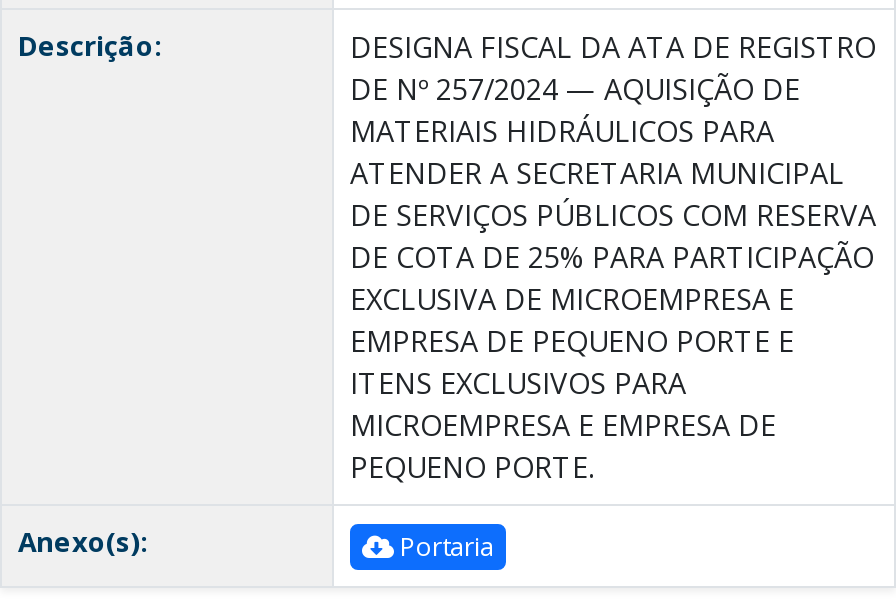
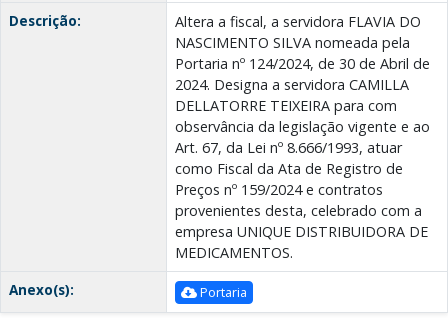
[350,28,876,486] DESIGNA FISCAL DA ATA DE REGISTRO | DE Nº 257/2024 — AQUISIÇÃO DE | MATERIAIS HIDRÁULICOS PARA | ATENDER A SECRETARIA MUNICIPAL | DE SERVIÇOS PÚBLICOS COM RESERVA | DE COTA DE 25% PARA PARTICIPAÇÃO | EXCLUSIVA DE MICROEMPRESA E | EMPRESA DE PEQUENO PORTE E | ITENS EXCLUSIVOS PARA | MICROEMPRESA E EMPRESA DE | PEQUENO PORTE. -> [175,12,430,262] Altera a fiscal, a servidora FLAVIA DO | NASCIMENTO SILVA nomeada pela | Portaria nº 124/2024, de 30 de Abril de | 2024. Designa a servidora CAMILLA | DELLATORRE TEIXEIRA para com | observância da legislação vigente e ao | Art. 67, da Lei nº 8.666/1993, atuar | como Fiscal da Ata de Registro de | Preços nº 159/2024 e contratos | provenientes desta, celebrado com a | empresa UNIQUE DISTRIBUIDORA DE | MEDICAMENTOS.

